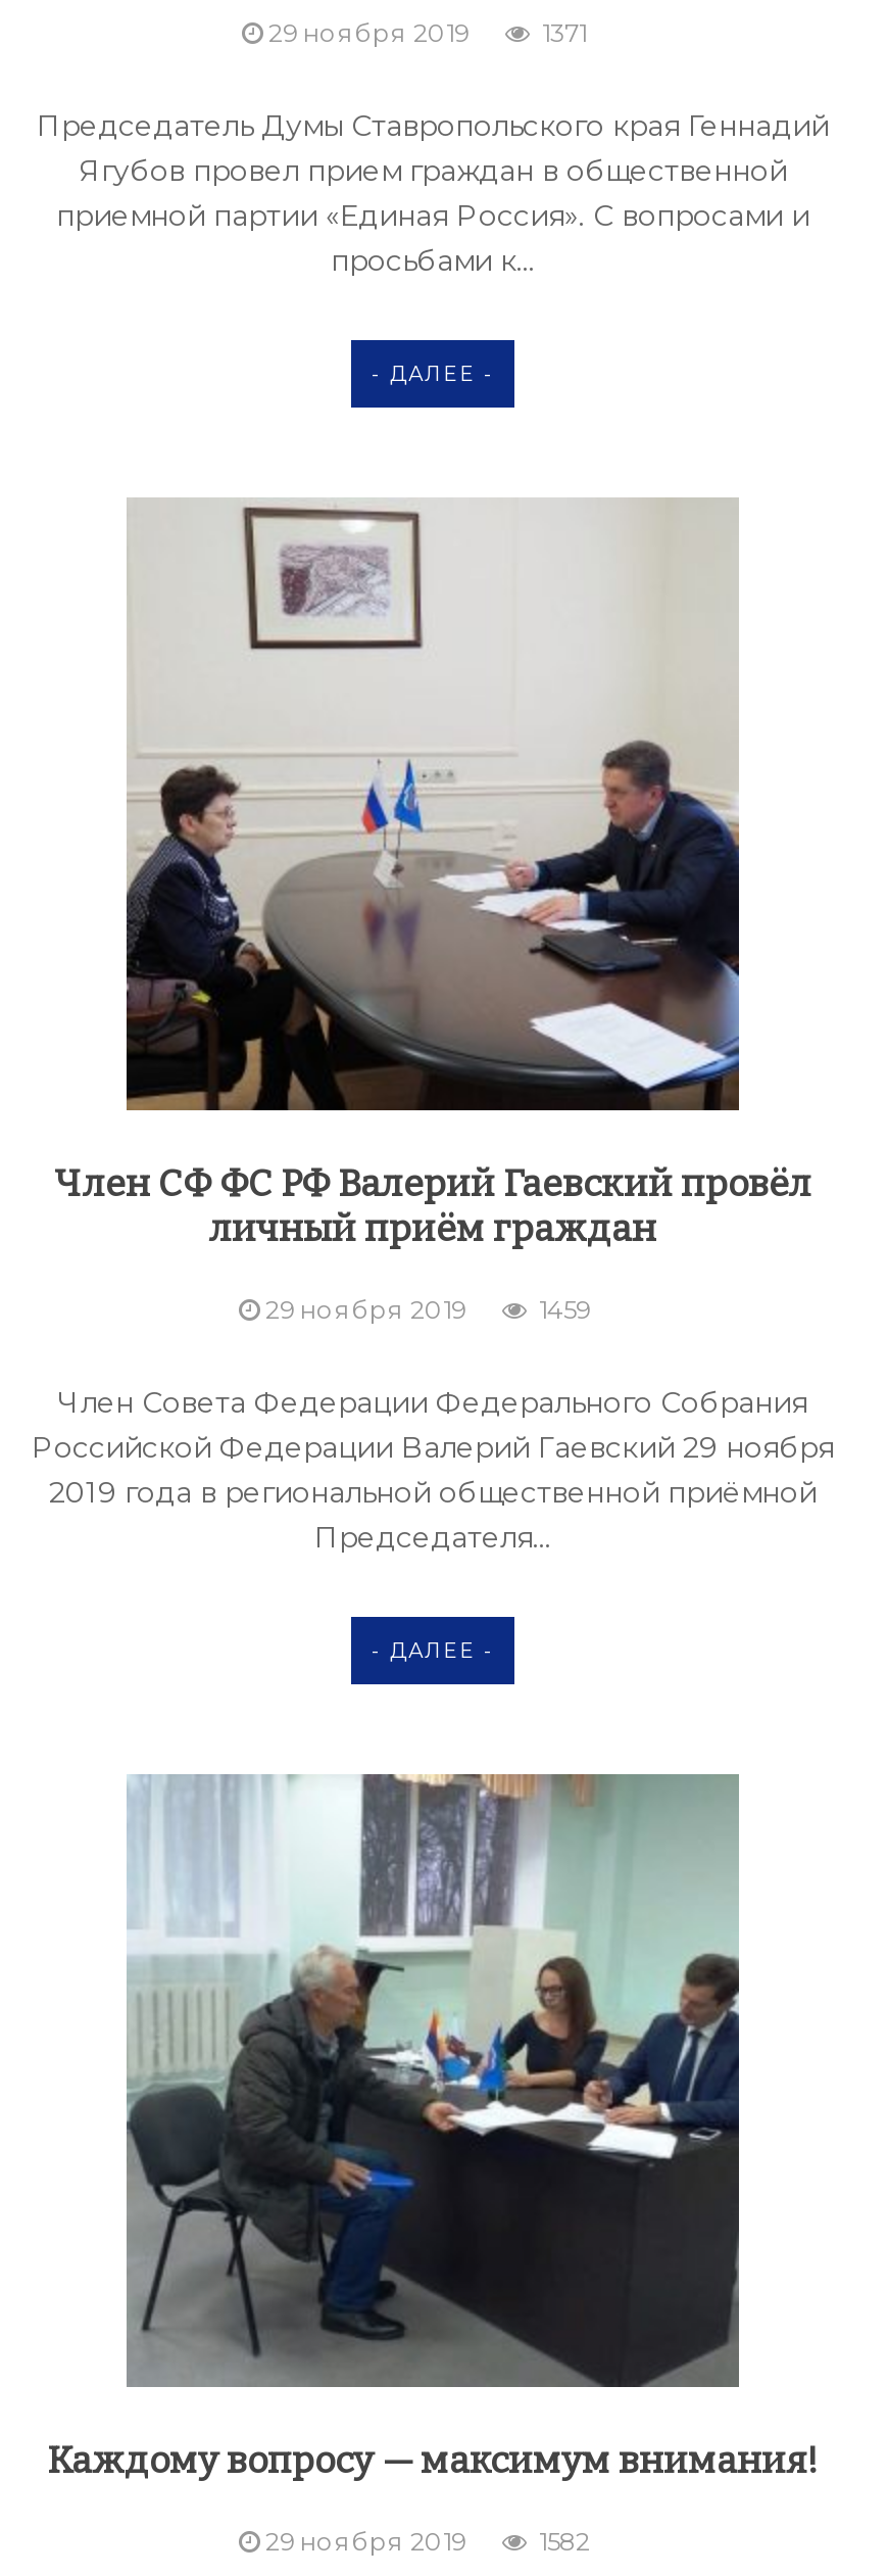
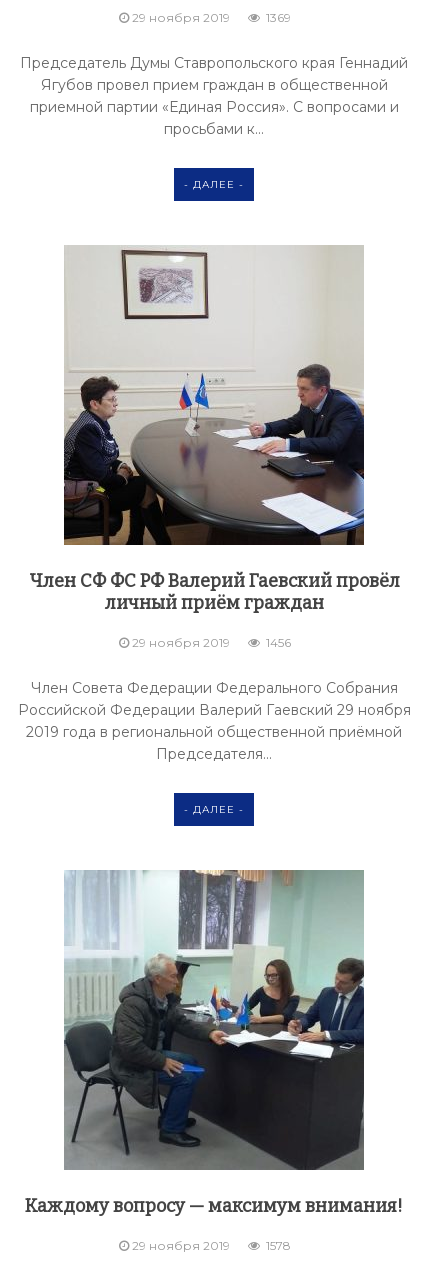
[262,17,624,48] 29 ноября 2019 1371 -> [129,10,309,25] 29 ноября 2019 1369
[259,1294,627,1325] 29 ноября 2019 1459 -> [129,635,309,650] 29 ноября 2019 1456
[259,2526,627,2557] 29 ноября 2019 1582 -> [129,1238,309,1253] 29 ноября 2019 1578

